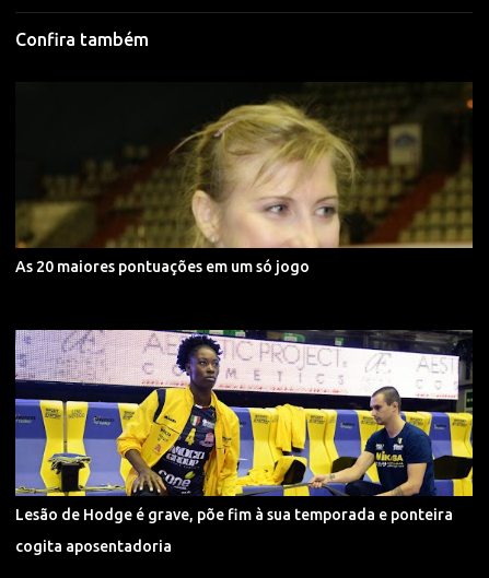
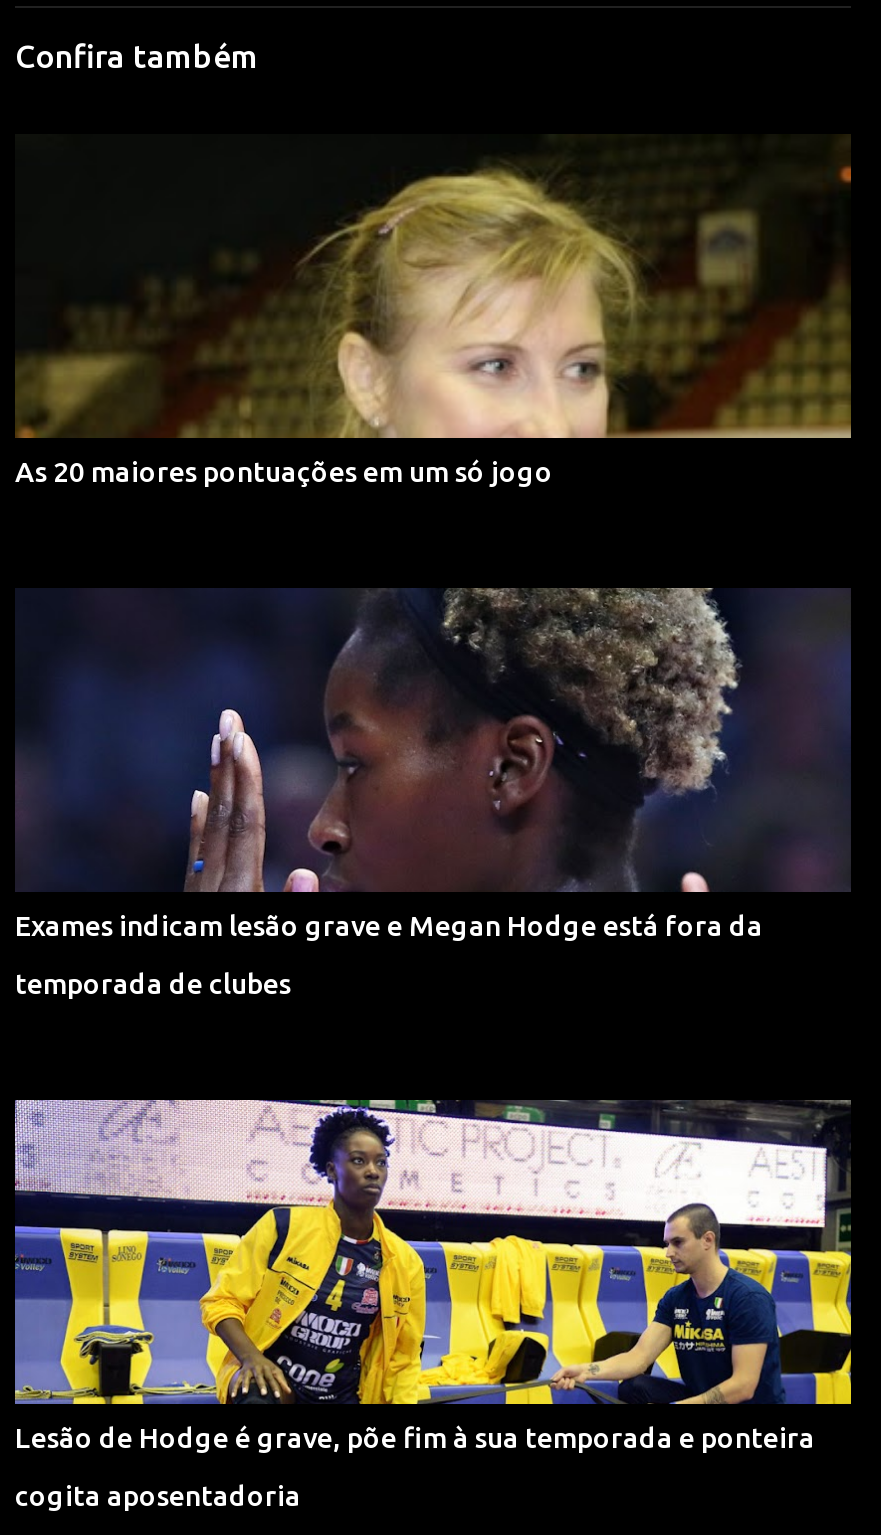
none -> [15,588,851,1000] [image] | Exames indicam lesão grave e Megan Hodge está fora da | temporada de clubes

